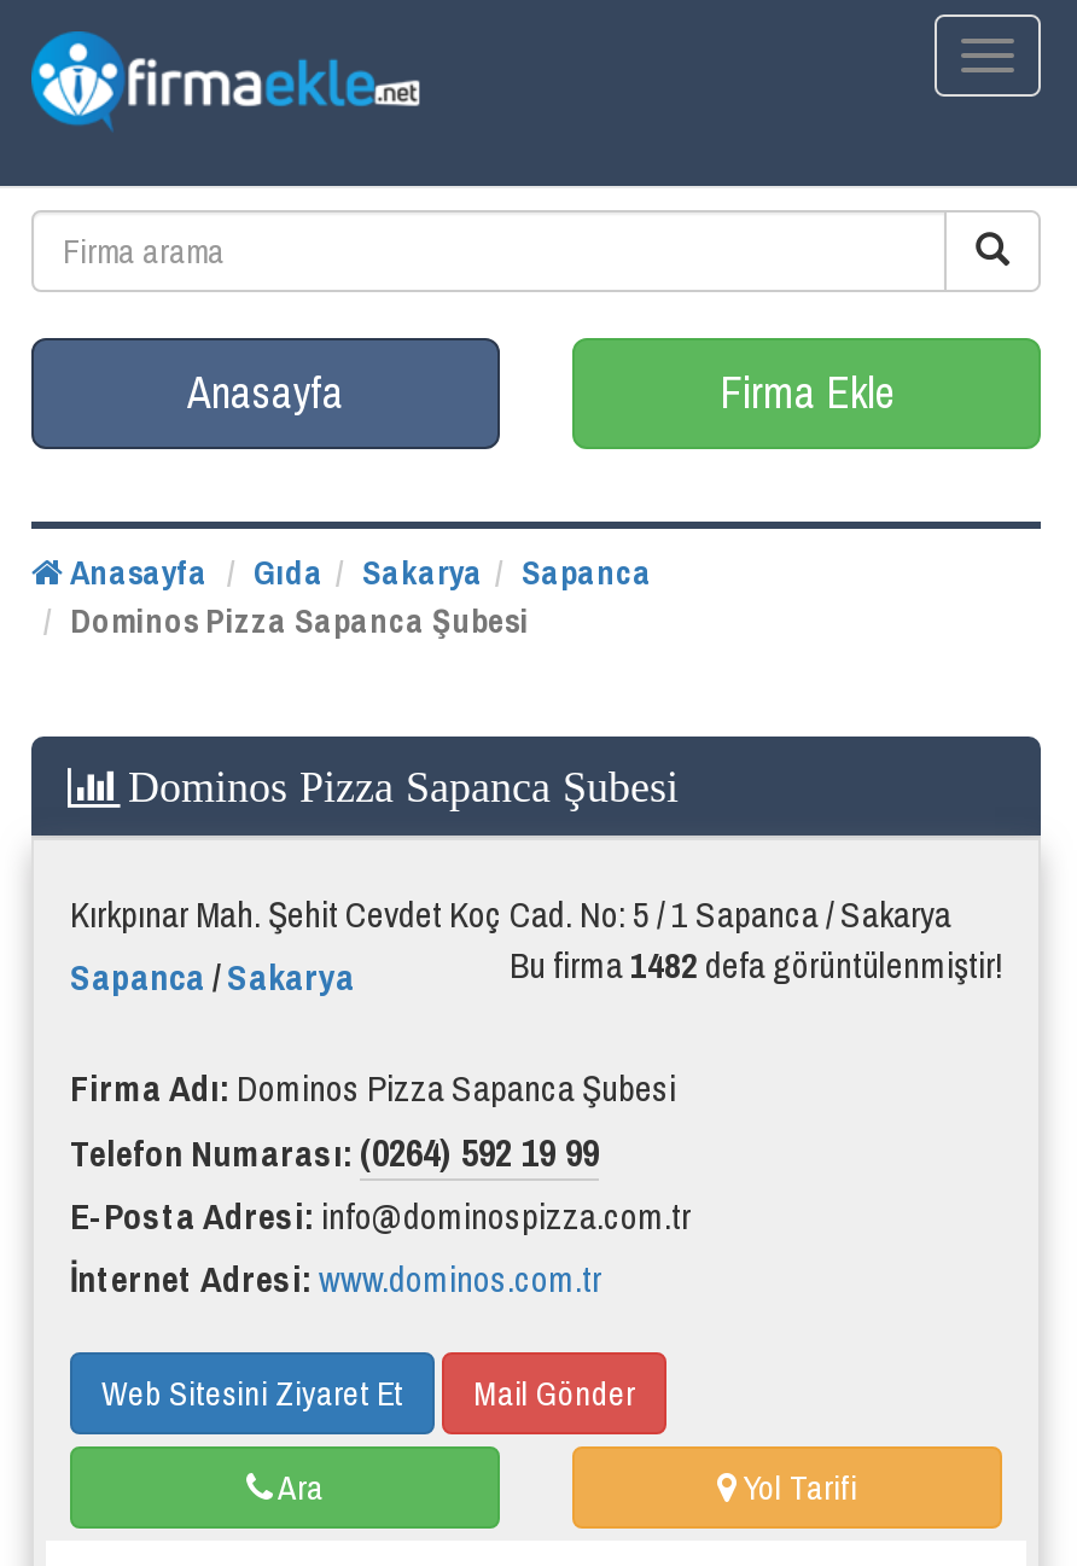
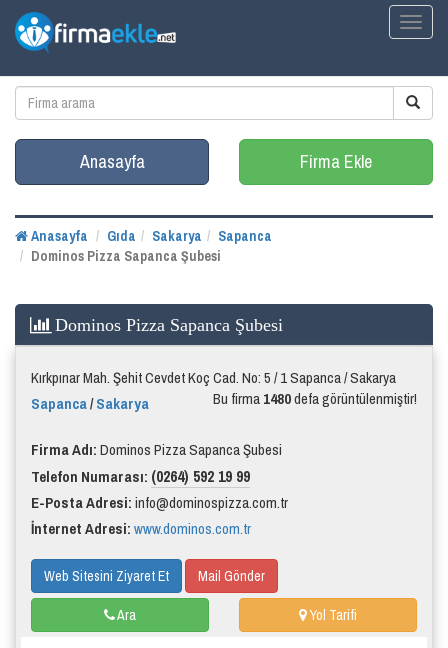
[510,939,1002,990] Bu firma1482 defa görüntülenmiştir! -> [213,388,417,409] Bu firma1480 defa görüntülenmiştir!

